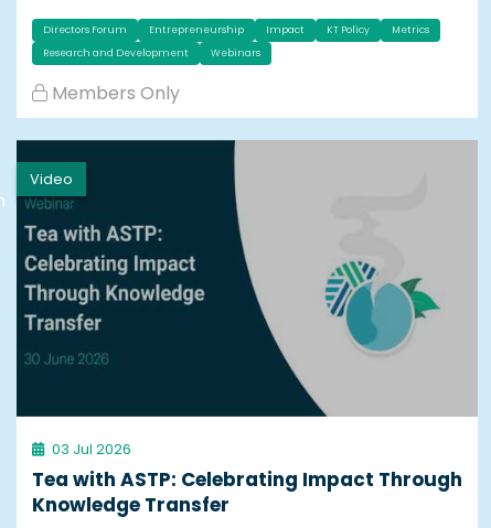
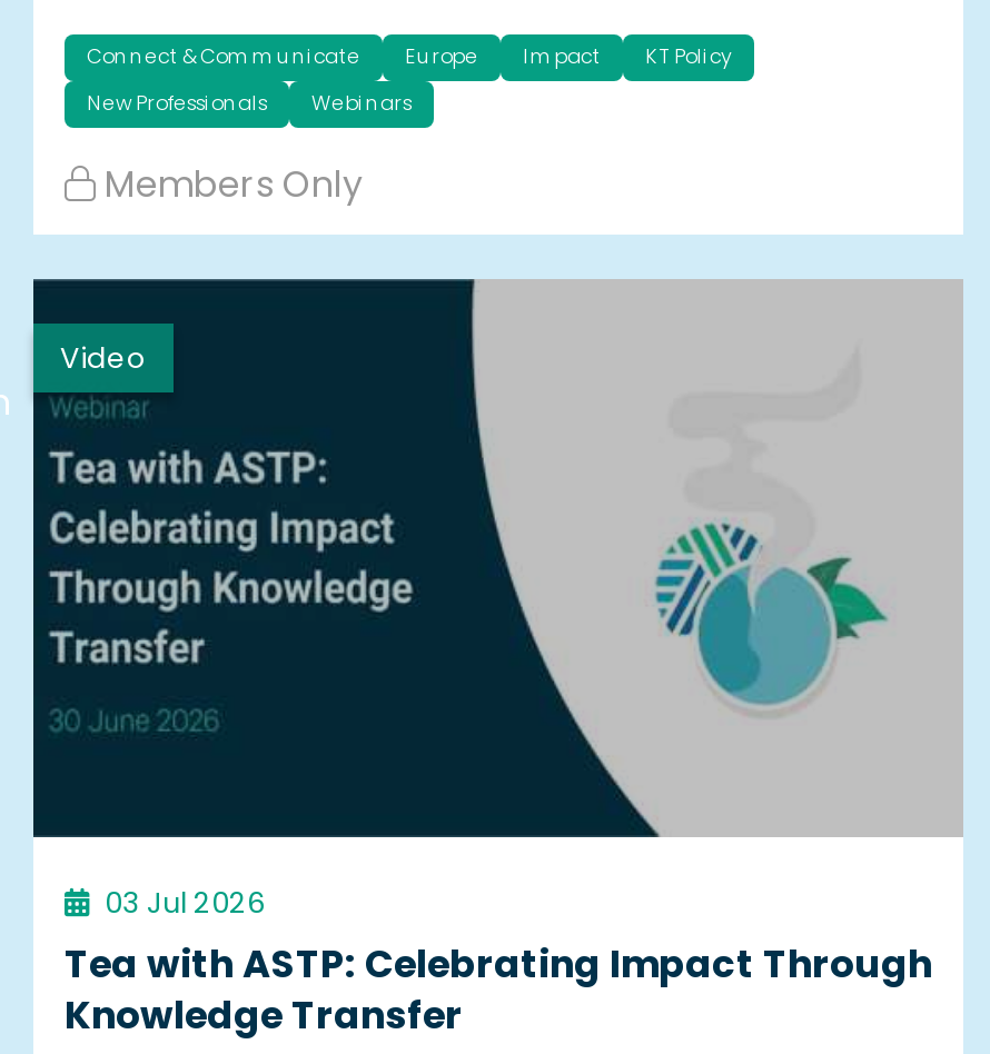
[43,23,244,37] Directors Forum | Entrepreneurship -> [87,44,478,71] Connect & Communicate | Europe
[43,23,429,60] Metrics | Research and Development -> [87,91,267,117] New Professionals

